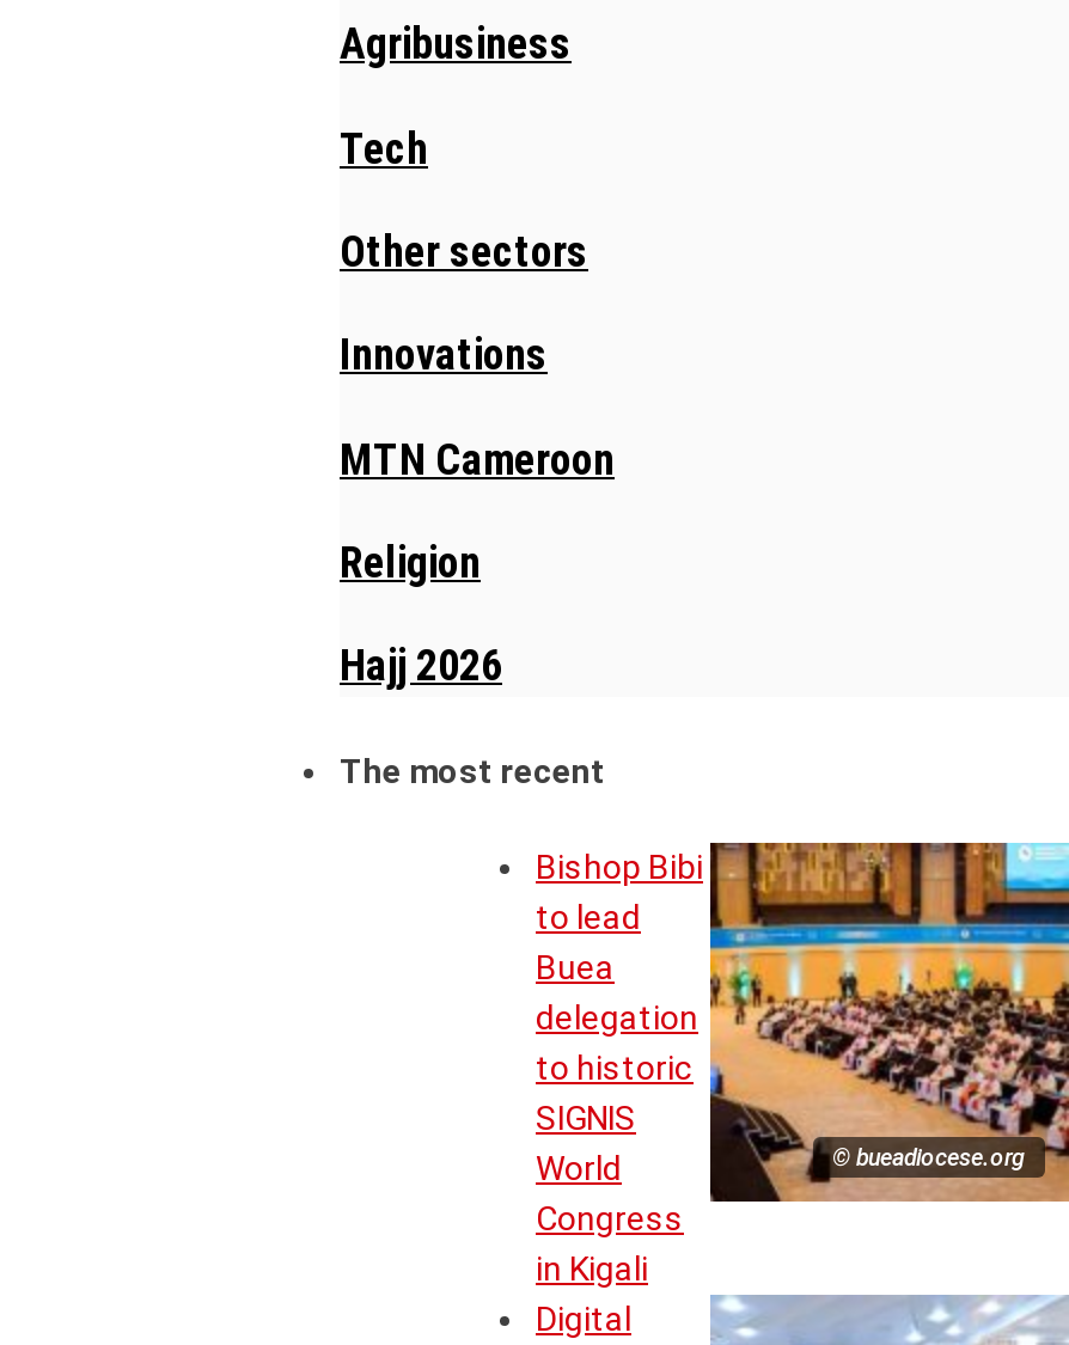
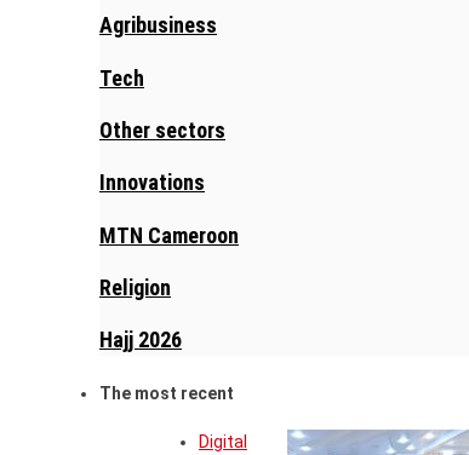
[536,848,703,1288] Bishop Bibi | to lead | Buea | delegation | to historic | SIGNIS | World | Congress | in Kigali -> none
[708,840,1062,1204] [image] | © bueadiocese.org -> none

